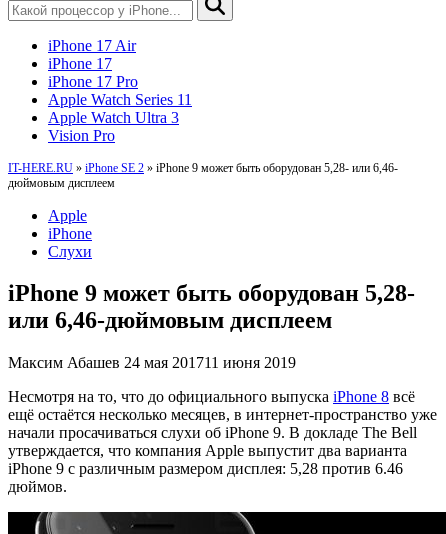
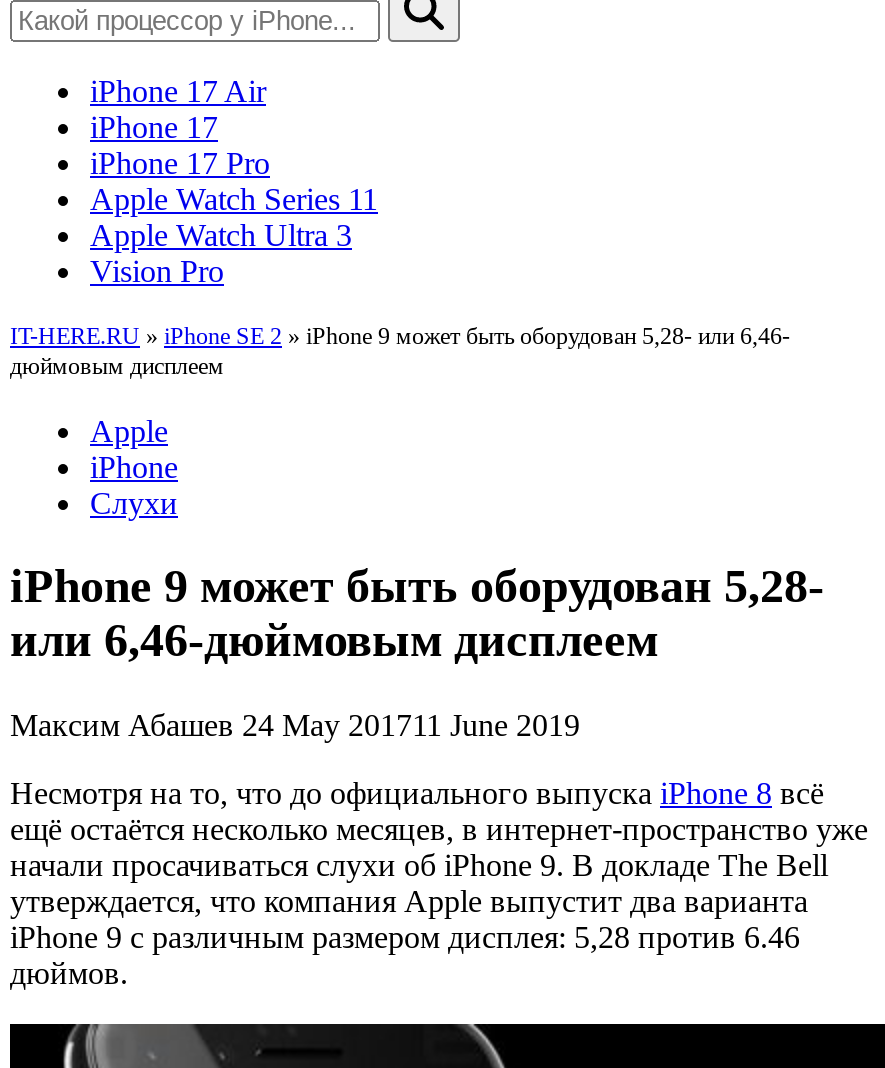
[8,354,296,371] Максим Абашев 24 мая 201711 июня 2019 -> [10,709,580,743] Максим Абашев 24 May 201711 June 2019

